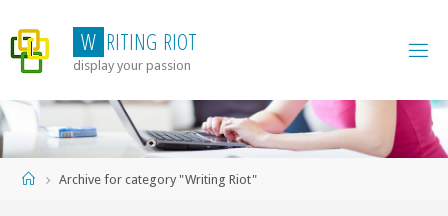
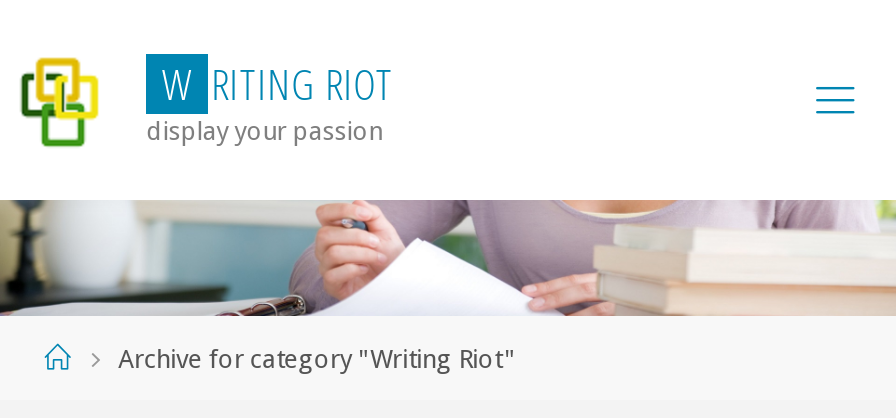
[3,99,445,159] [image] -> [6,198,890,318] [image]

